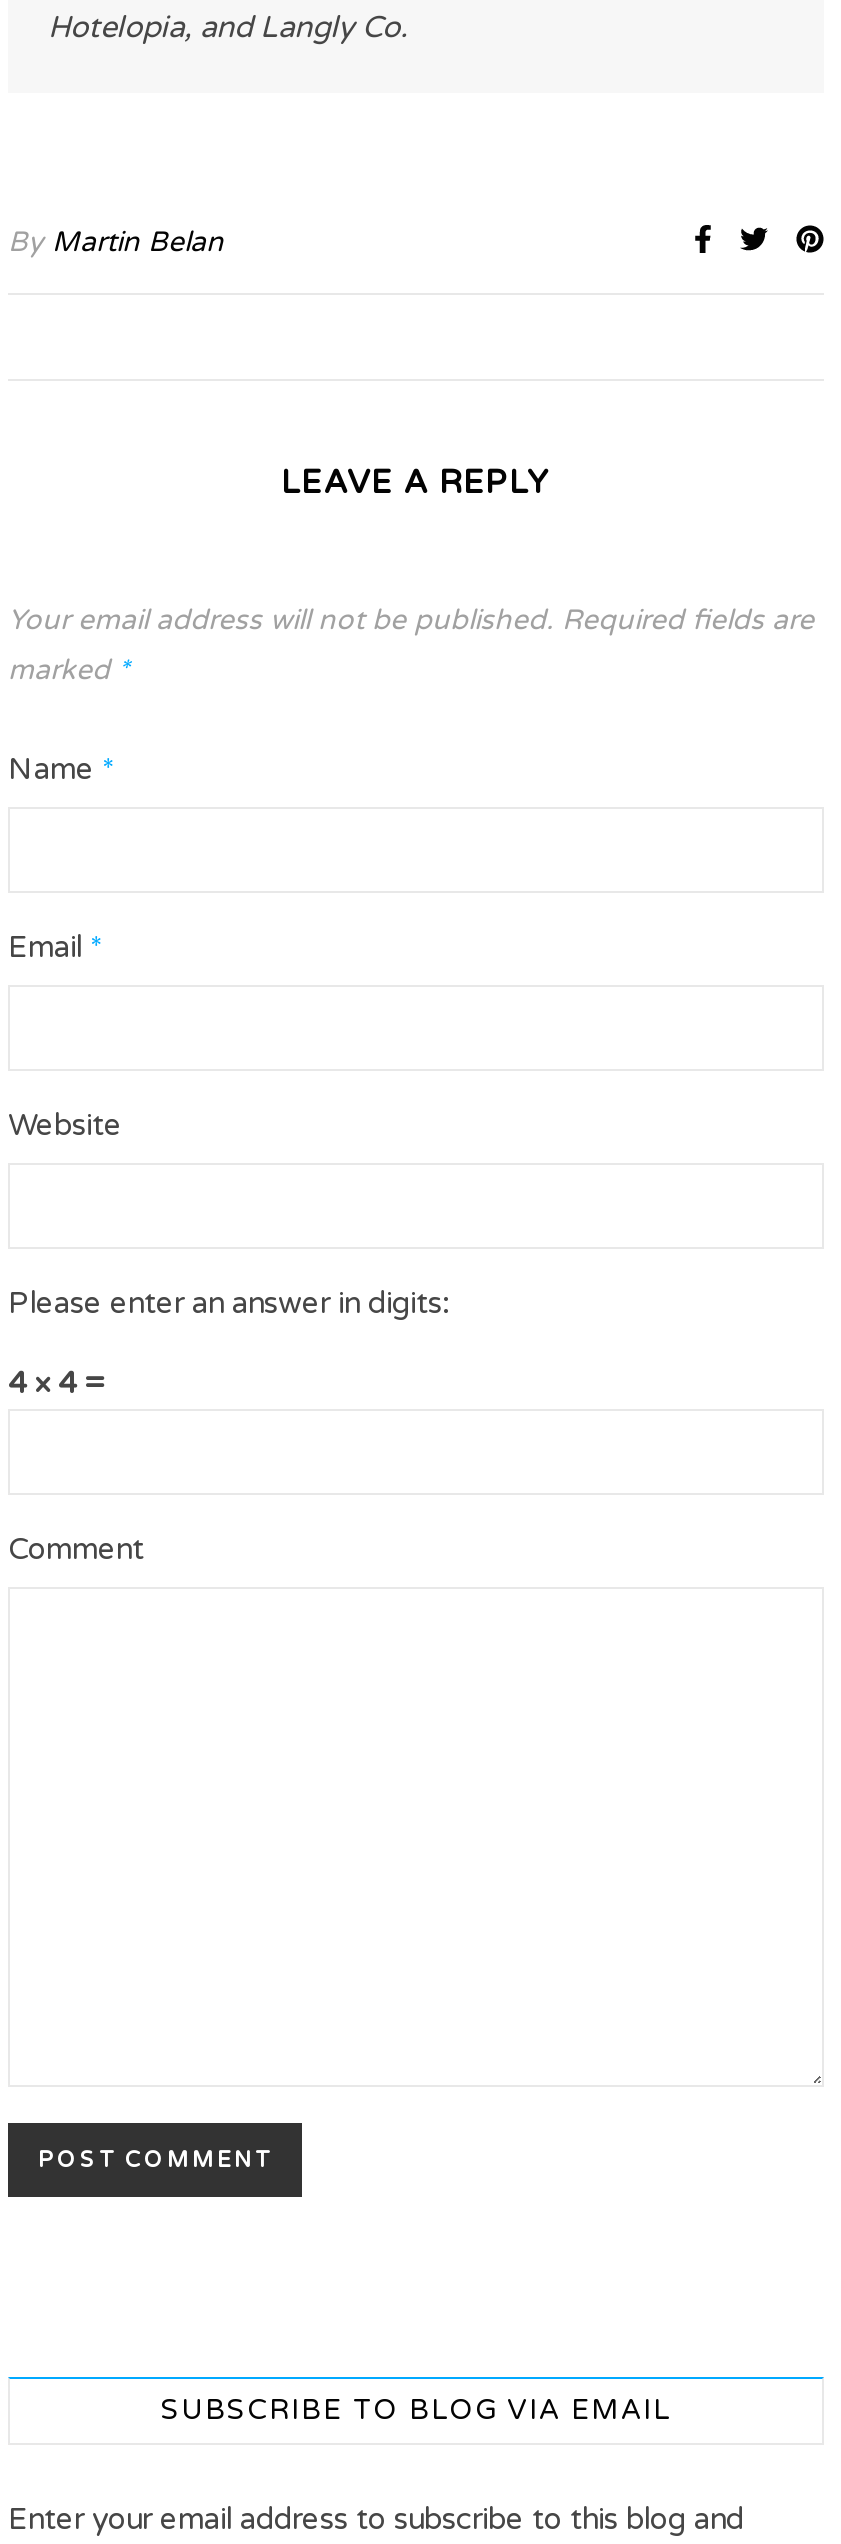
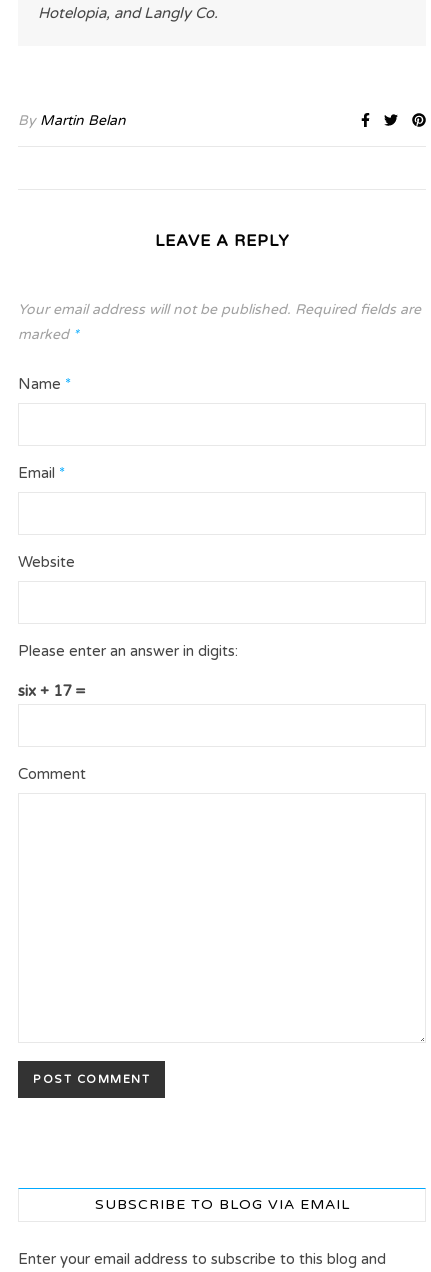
[8,1364,106,1400] 4 × 4 = -> [18,682,86,700] six + 17 =

